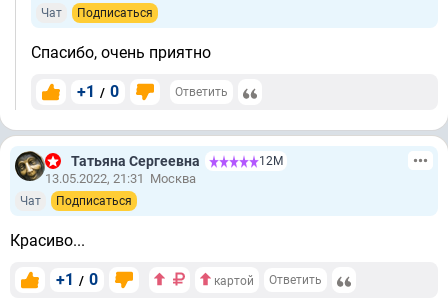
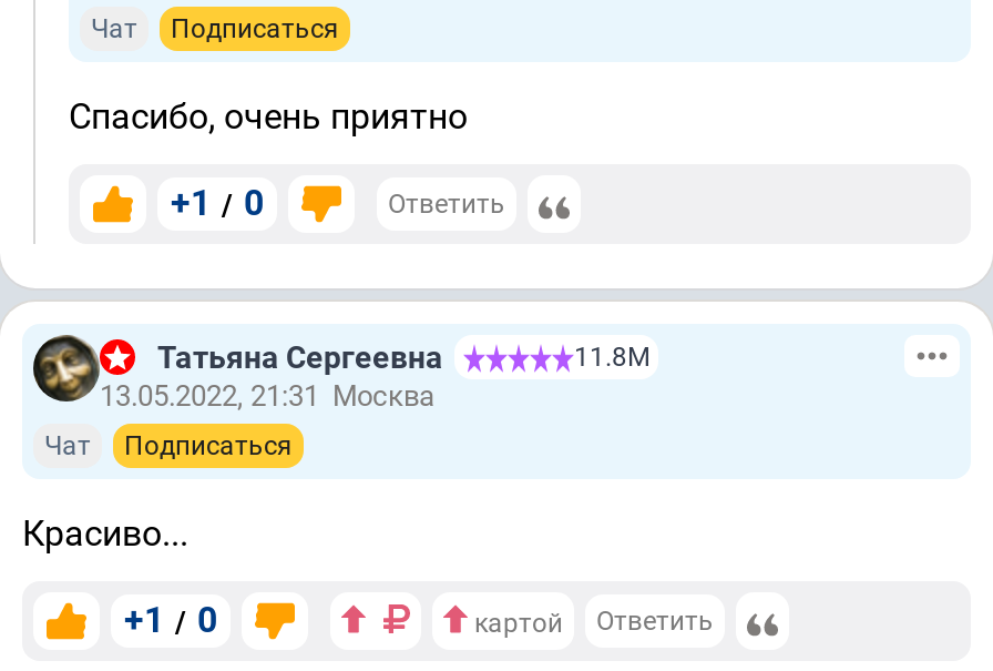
[259,154,283,168] 12М -> [574,342,649,373] 11.8М

